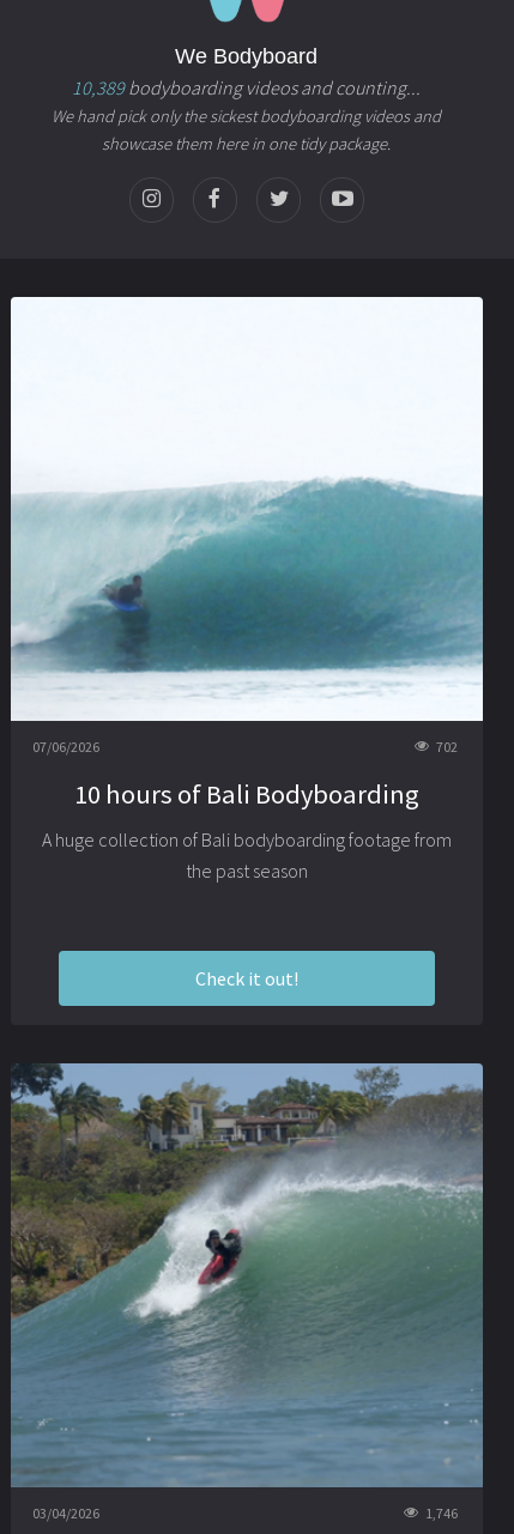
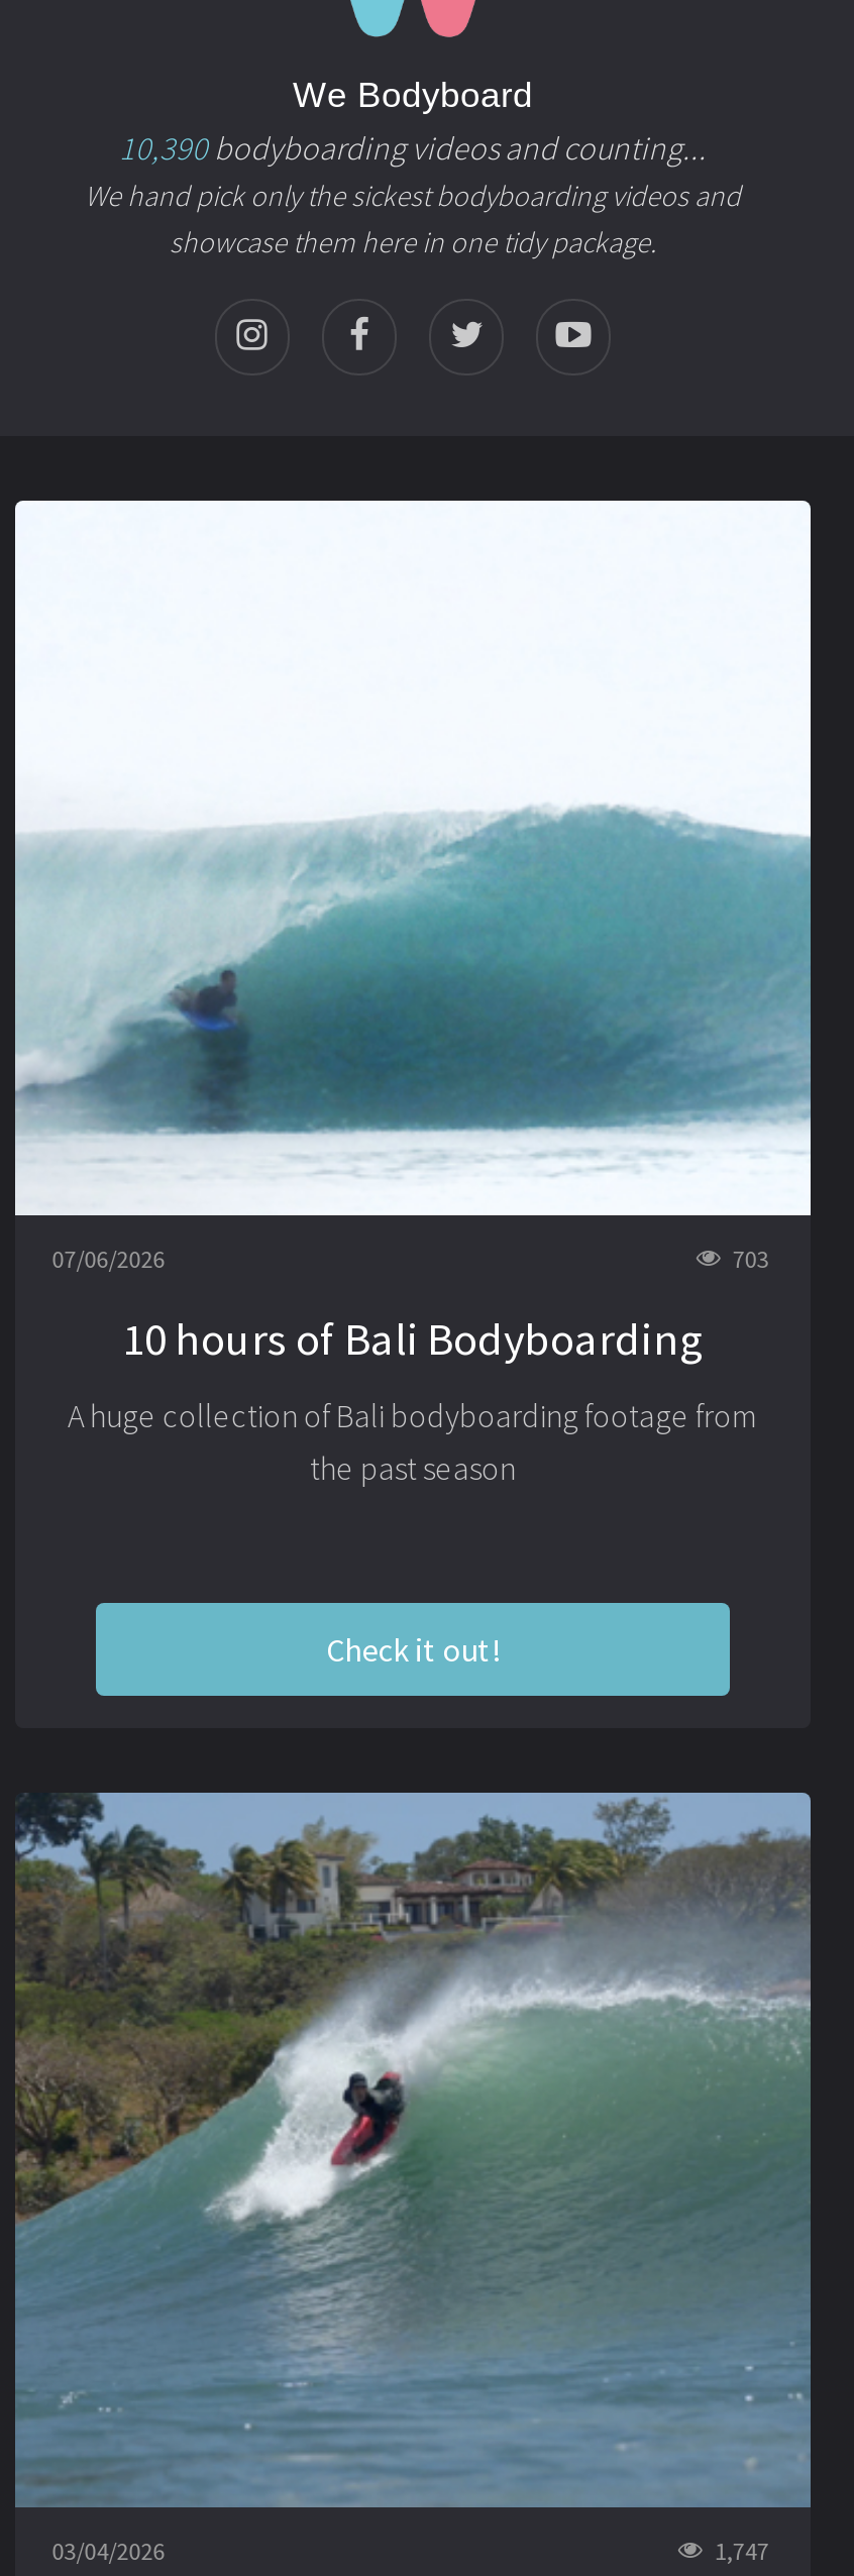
[72,76,421,100] 10,389 bodyboarding videos and counting... -> [119,128,707,168] 10,390 bodyboarding videos and counting...
[437,738,458,756] 702 -> [733,1244,769,1274] 703
[426,1504,458,1522] 1,746 -> [714,2536,769,2566] 1,747

